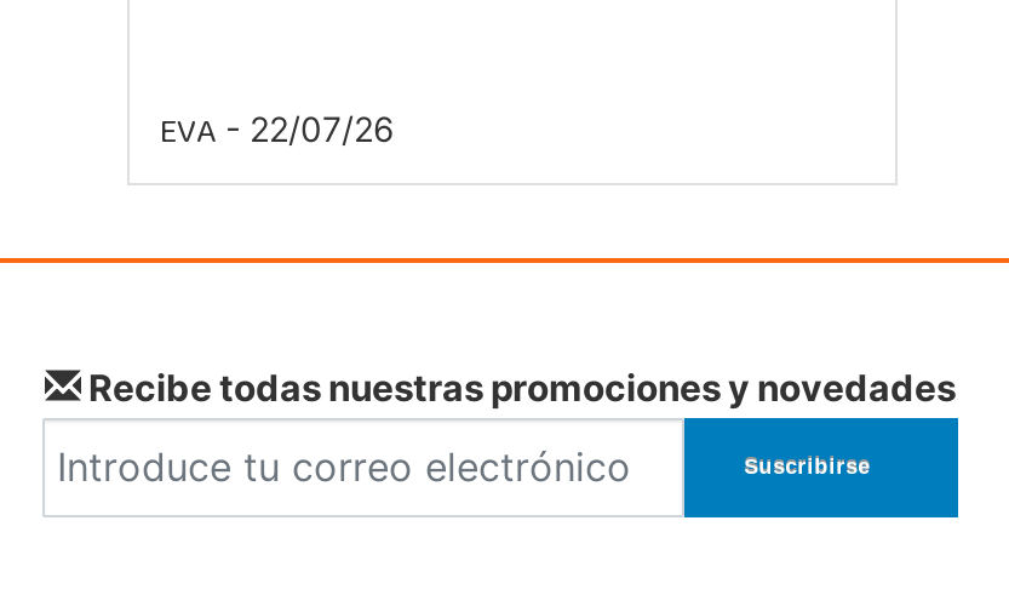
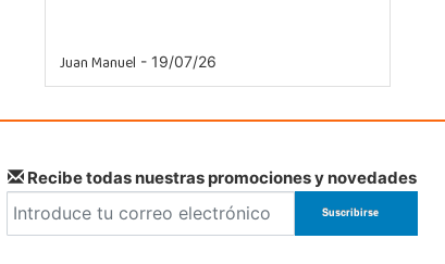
[160,102,395,172] EVA - 22/07/26 -> [59,49,216,81] Juan Manuel - 19/07/26

